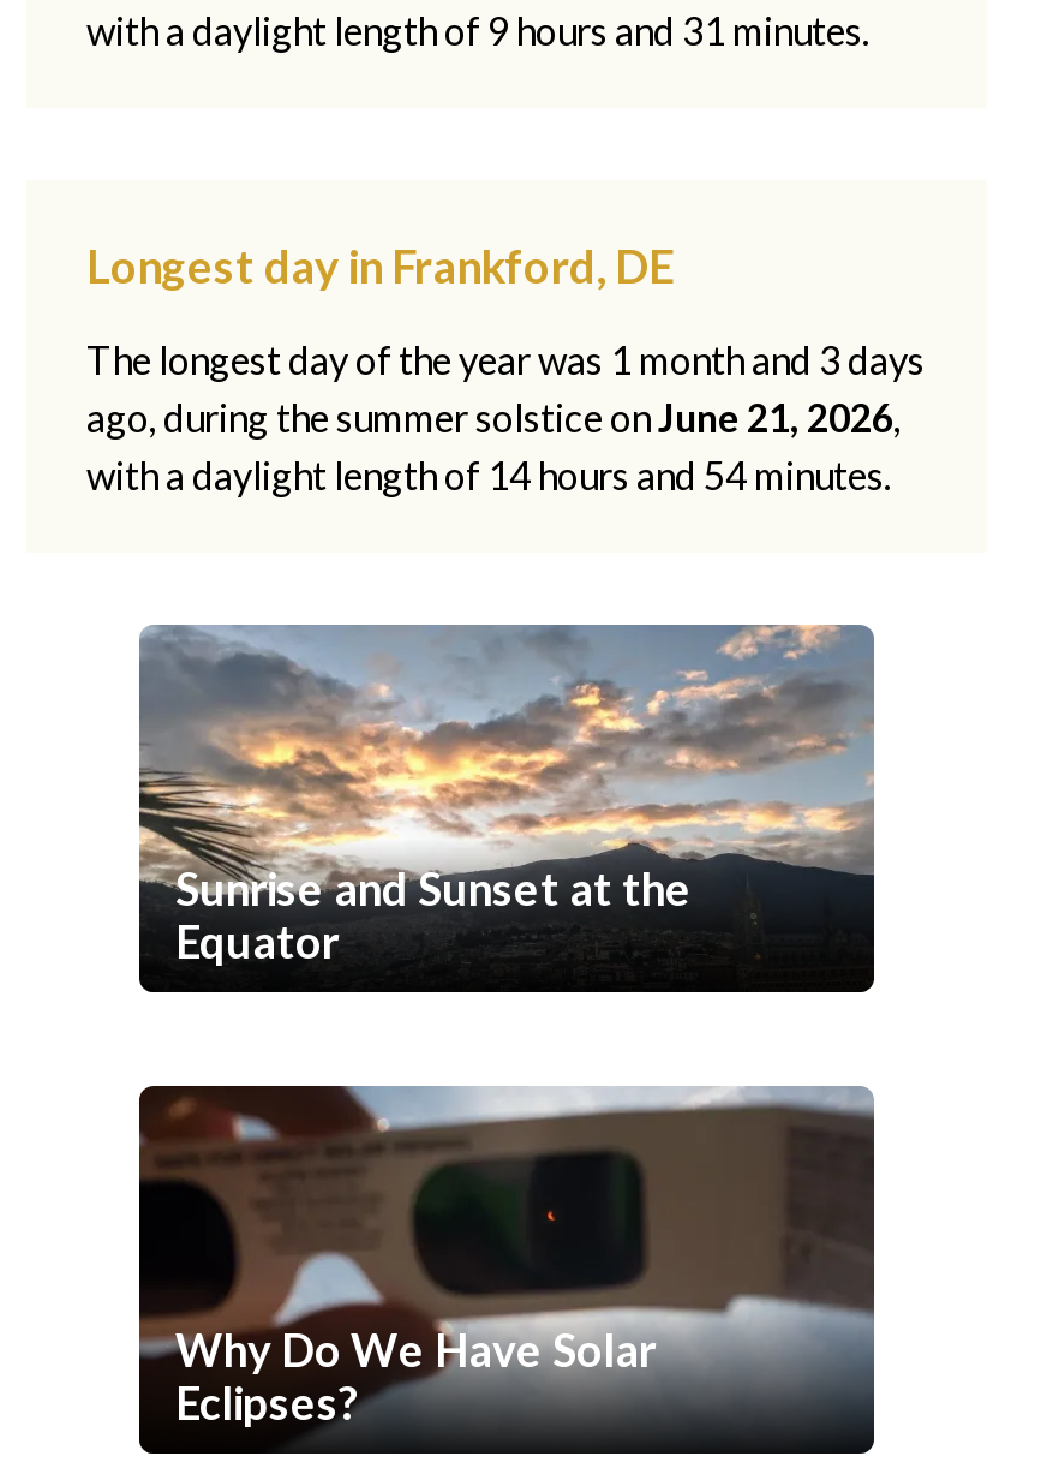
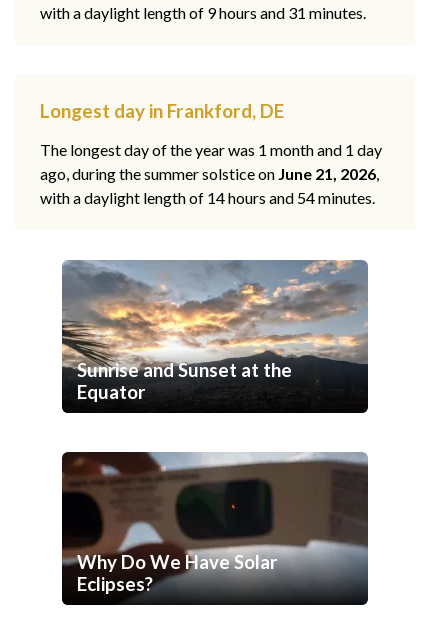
[86,337,925,383] The longest day of the year was 1 month and 3 days -> [40,140,382,159] The longest day of the year was 1 month and 1 day

